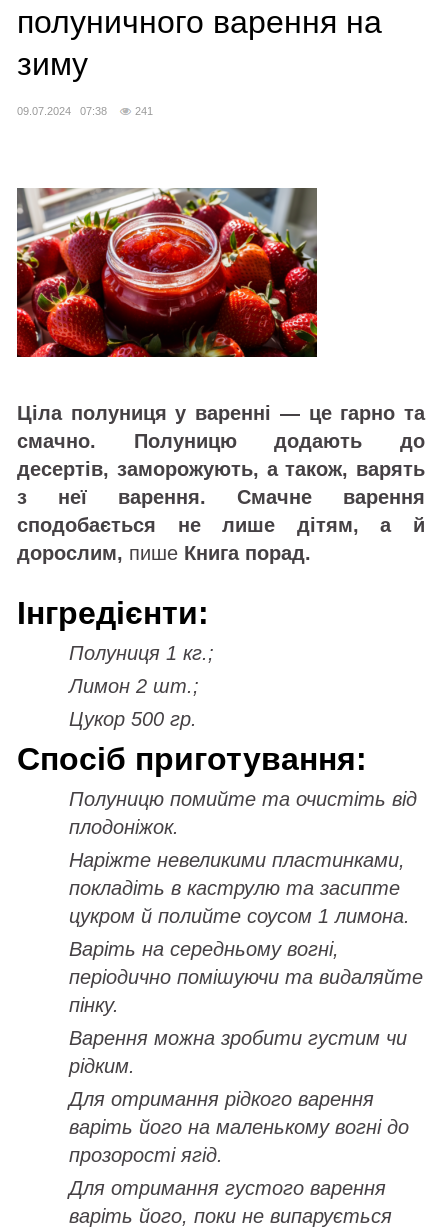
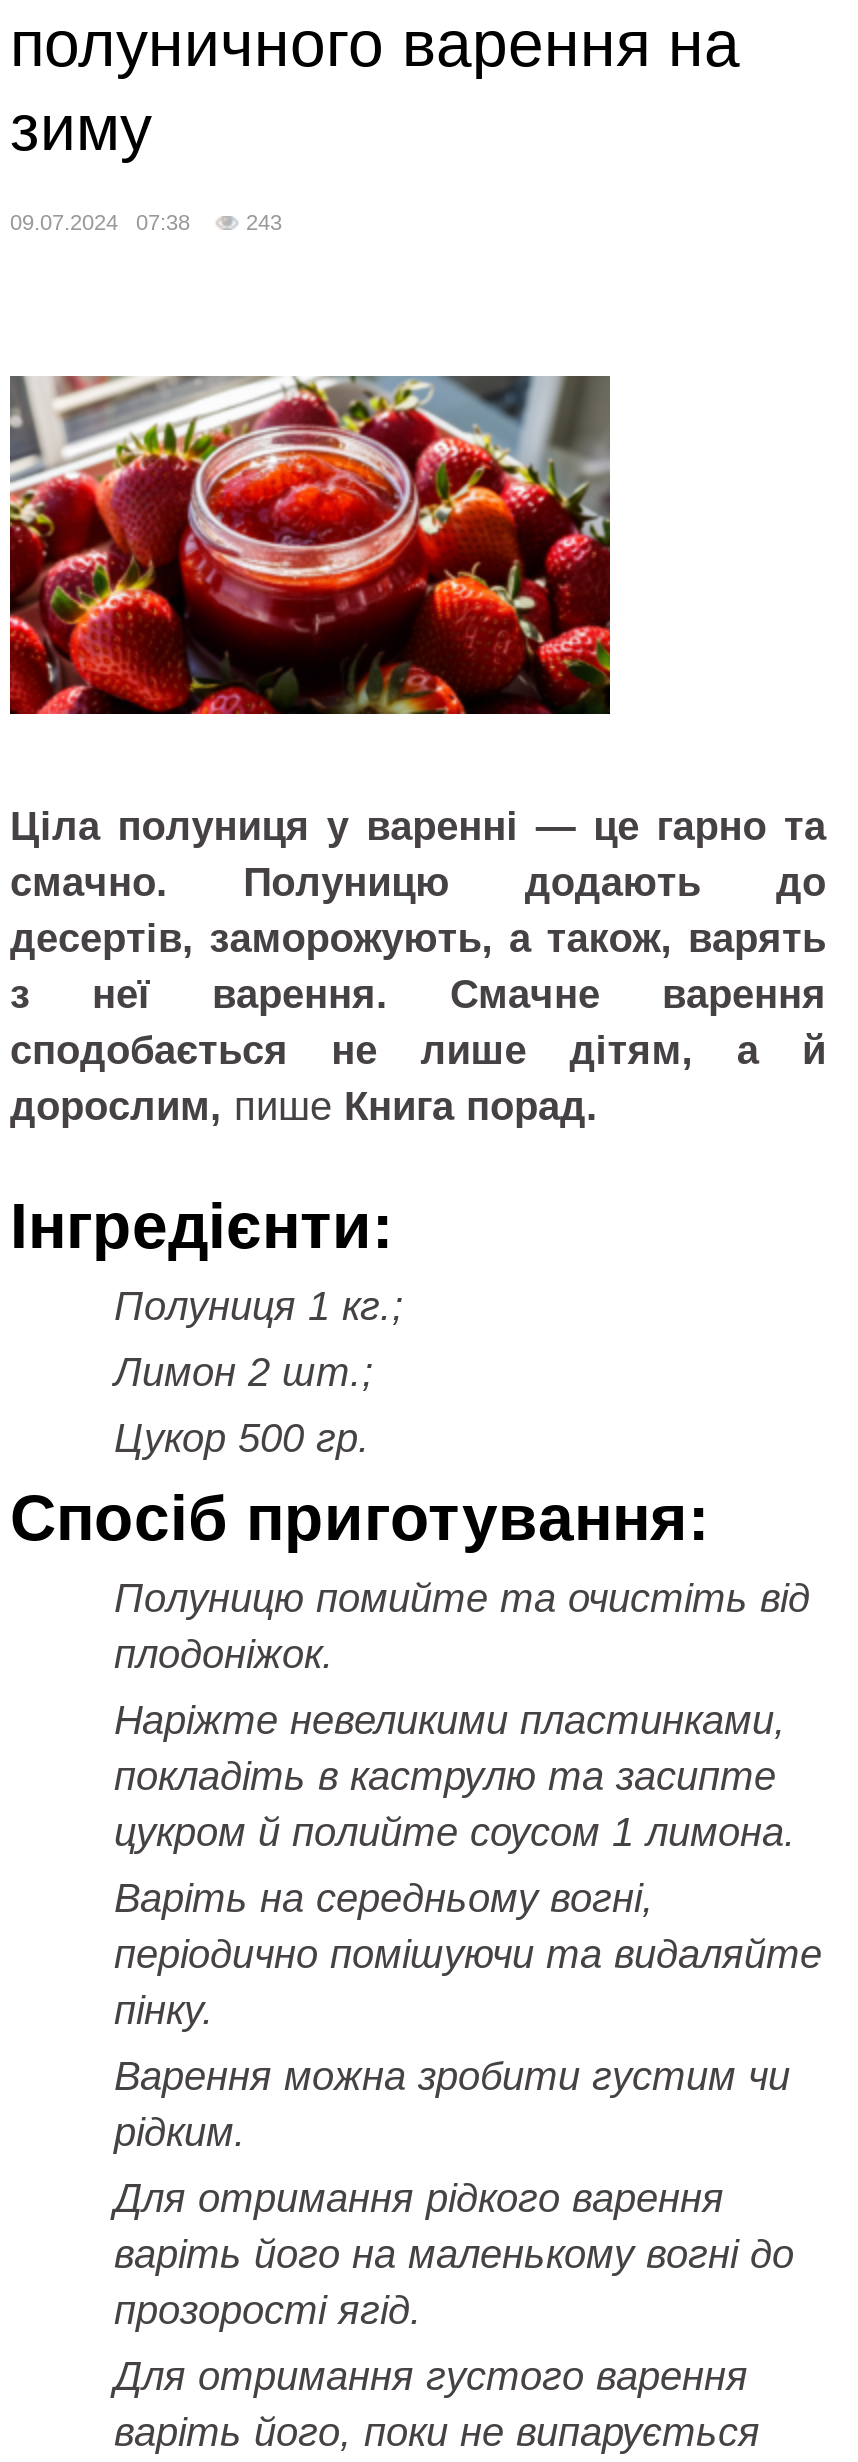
[17,105,153,117] 09.07.2024 07:38 241 -> [10,210,282,234] 09.07.2024 07:38 243

